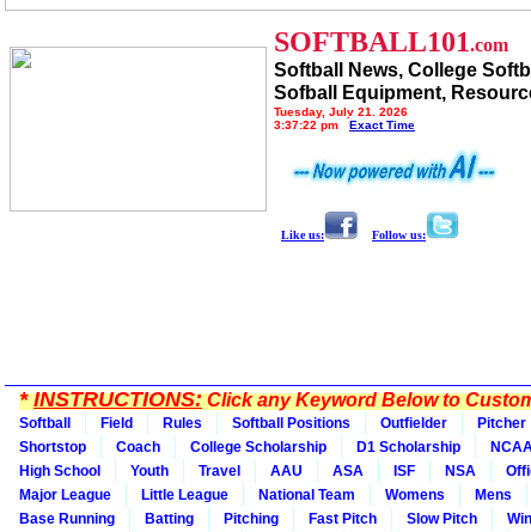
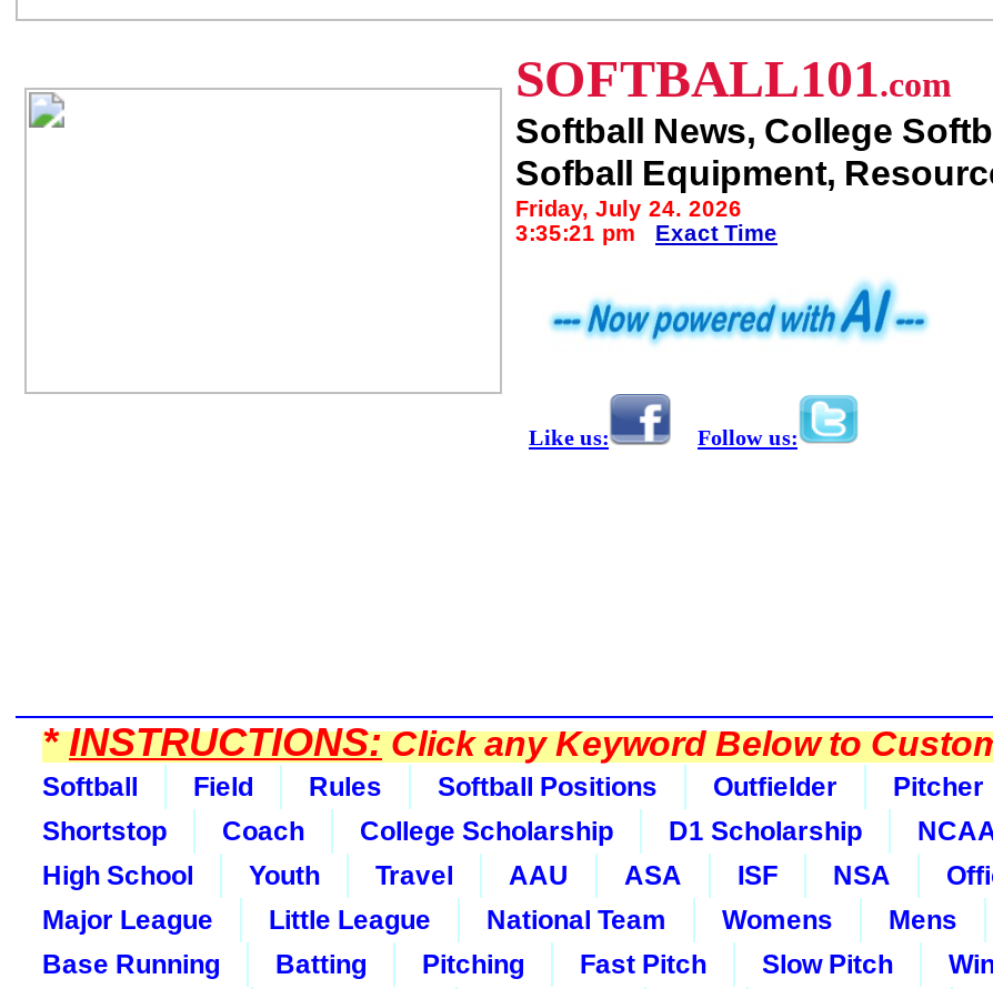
[274,105,408,118] Tuesday, July 21, 2026 -> [515,196,742,221] Friday, July 24, 2026
[274,118,415,132] 3:37:22 pm Exact Time -> [515,221,778,245] 3:35:21 pm Exact Time

